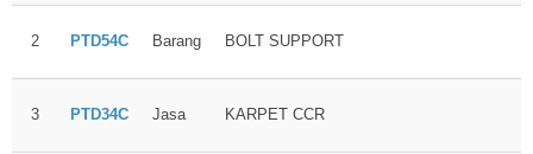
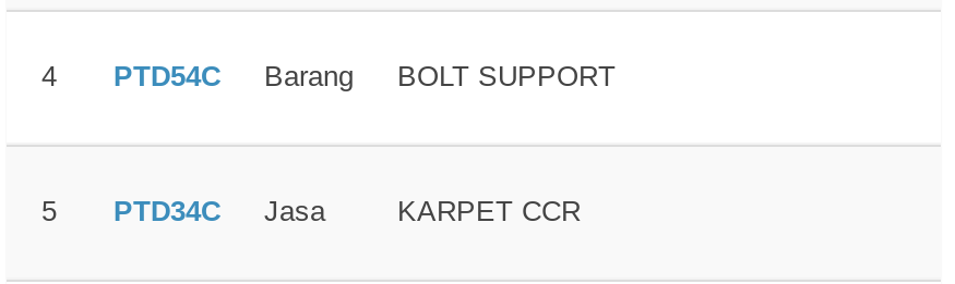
[31,32,344,50] 2 PTD54C Barang BOLT SUPPORT -> [41,60,616,92] 4 PTD54C Barang BOLT SUPPORT
[31,105,186,123] 3 PTD34C Jasa -> [41,195,325,227] 5 PTD34C Jasa

